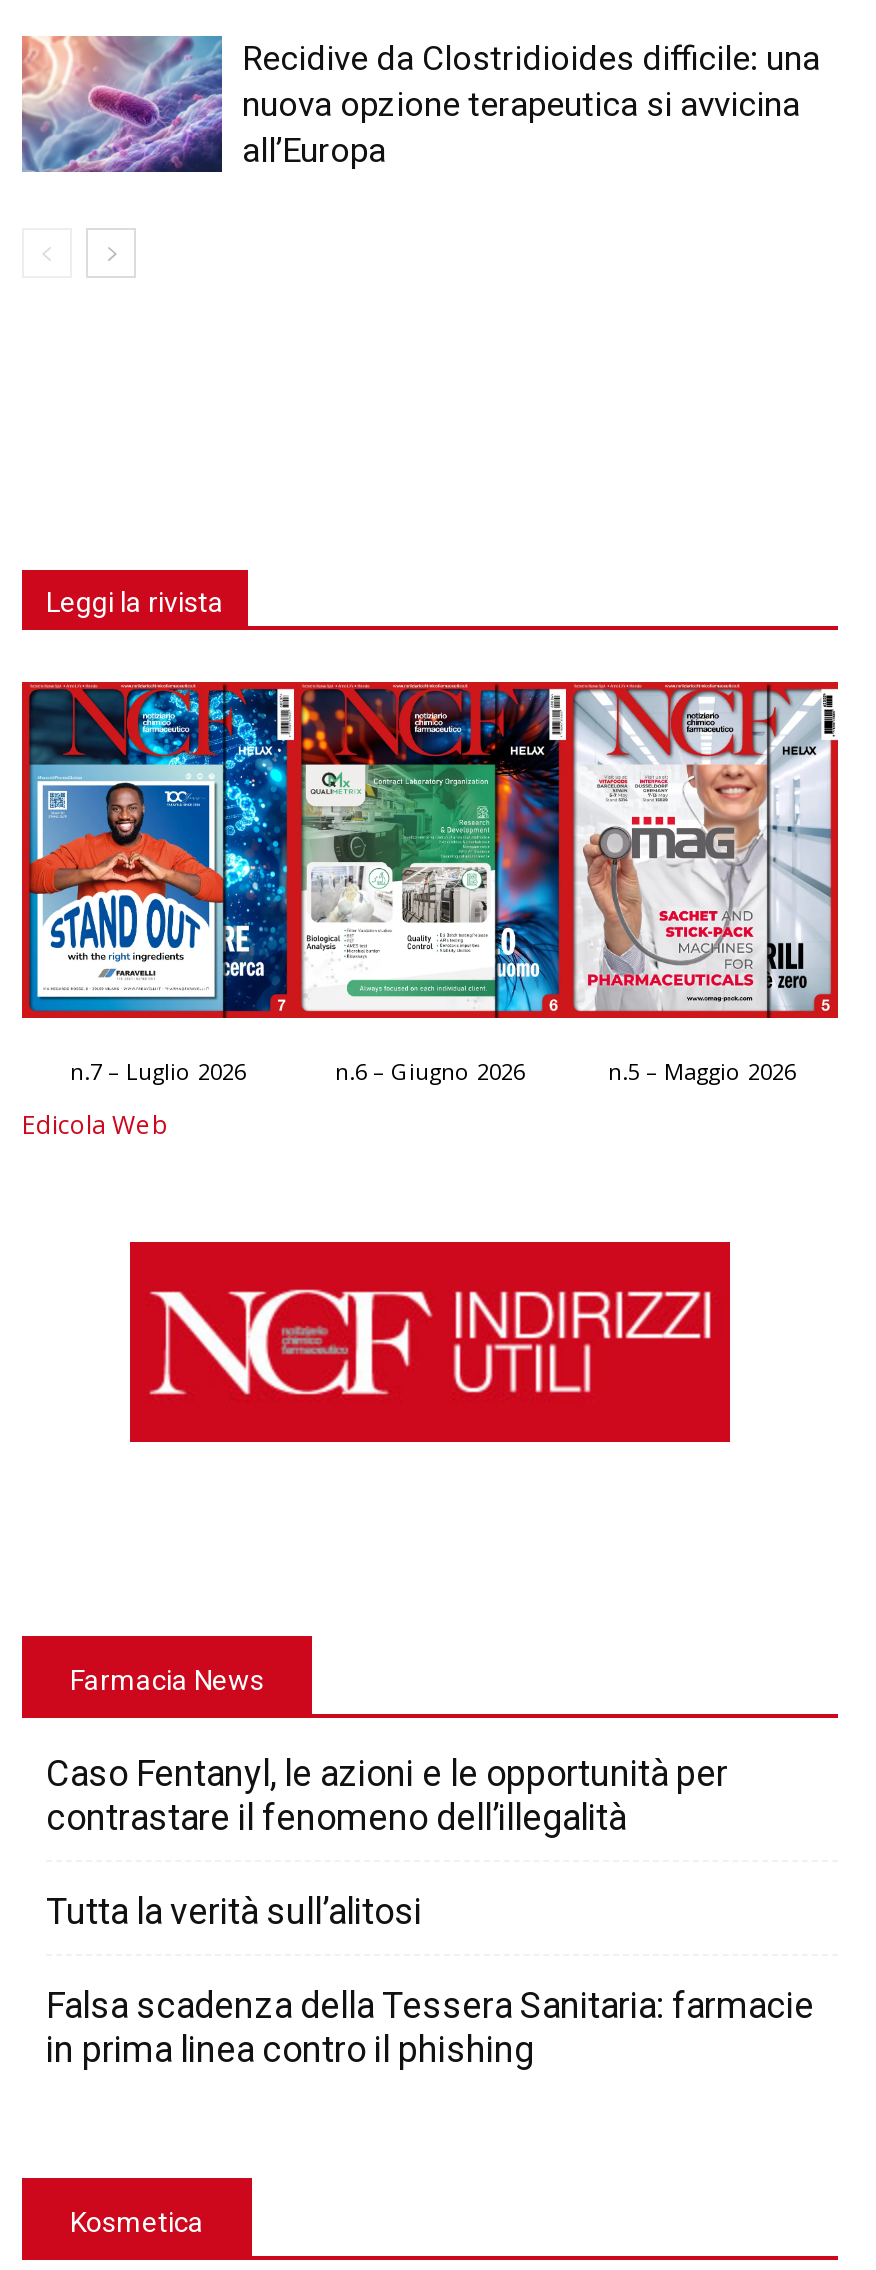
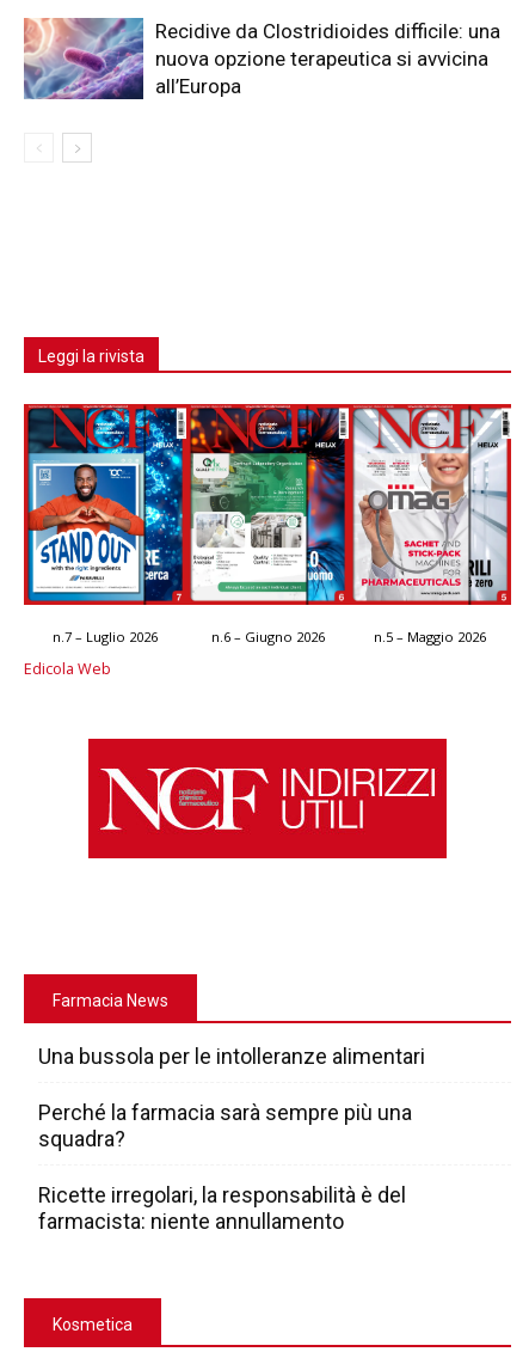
[46,1752,728,1838] Caso Fentanyl, le azioni e le opportunità per | contrastare il fenomeno dell’illegalità -> [38,1044,425,1069] Una bussola per le intolleranze alimentari
[46,1890,422,1932] Tutta la verità sull’alitosi -> [38,1100,412,1151] Perché la farmacia sarà sempre più una | squadra?
[46,1984,814,2070] Falsa scadenza della Tessera Sanitaria: farmacie | in prima linea contro il phishing -> [38,1183,406,1234] Ricette irregolari, la responsabilità è del | farmacista: niente annullamento

